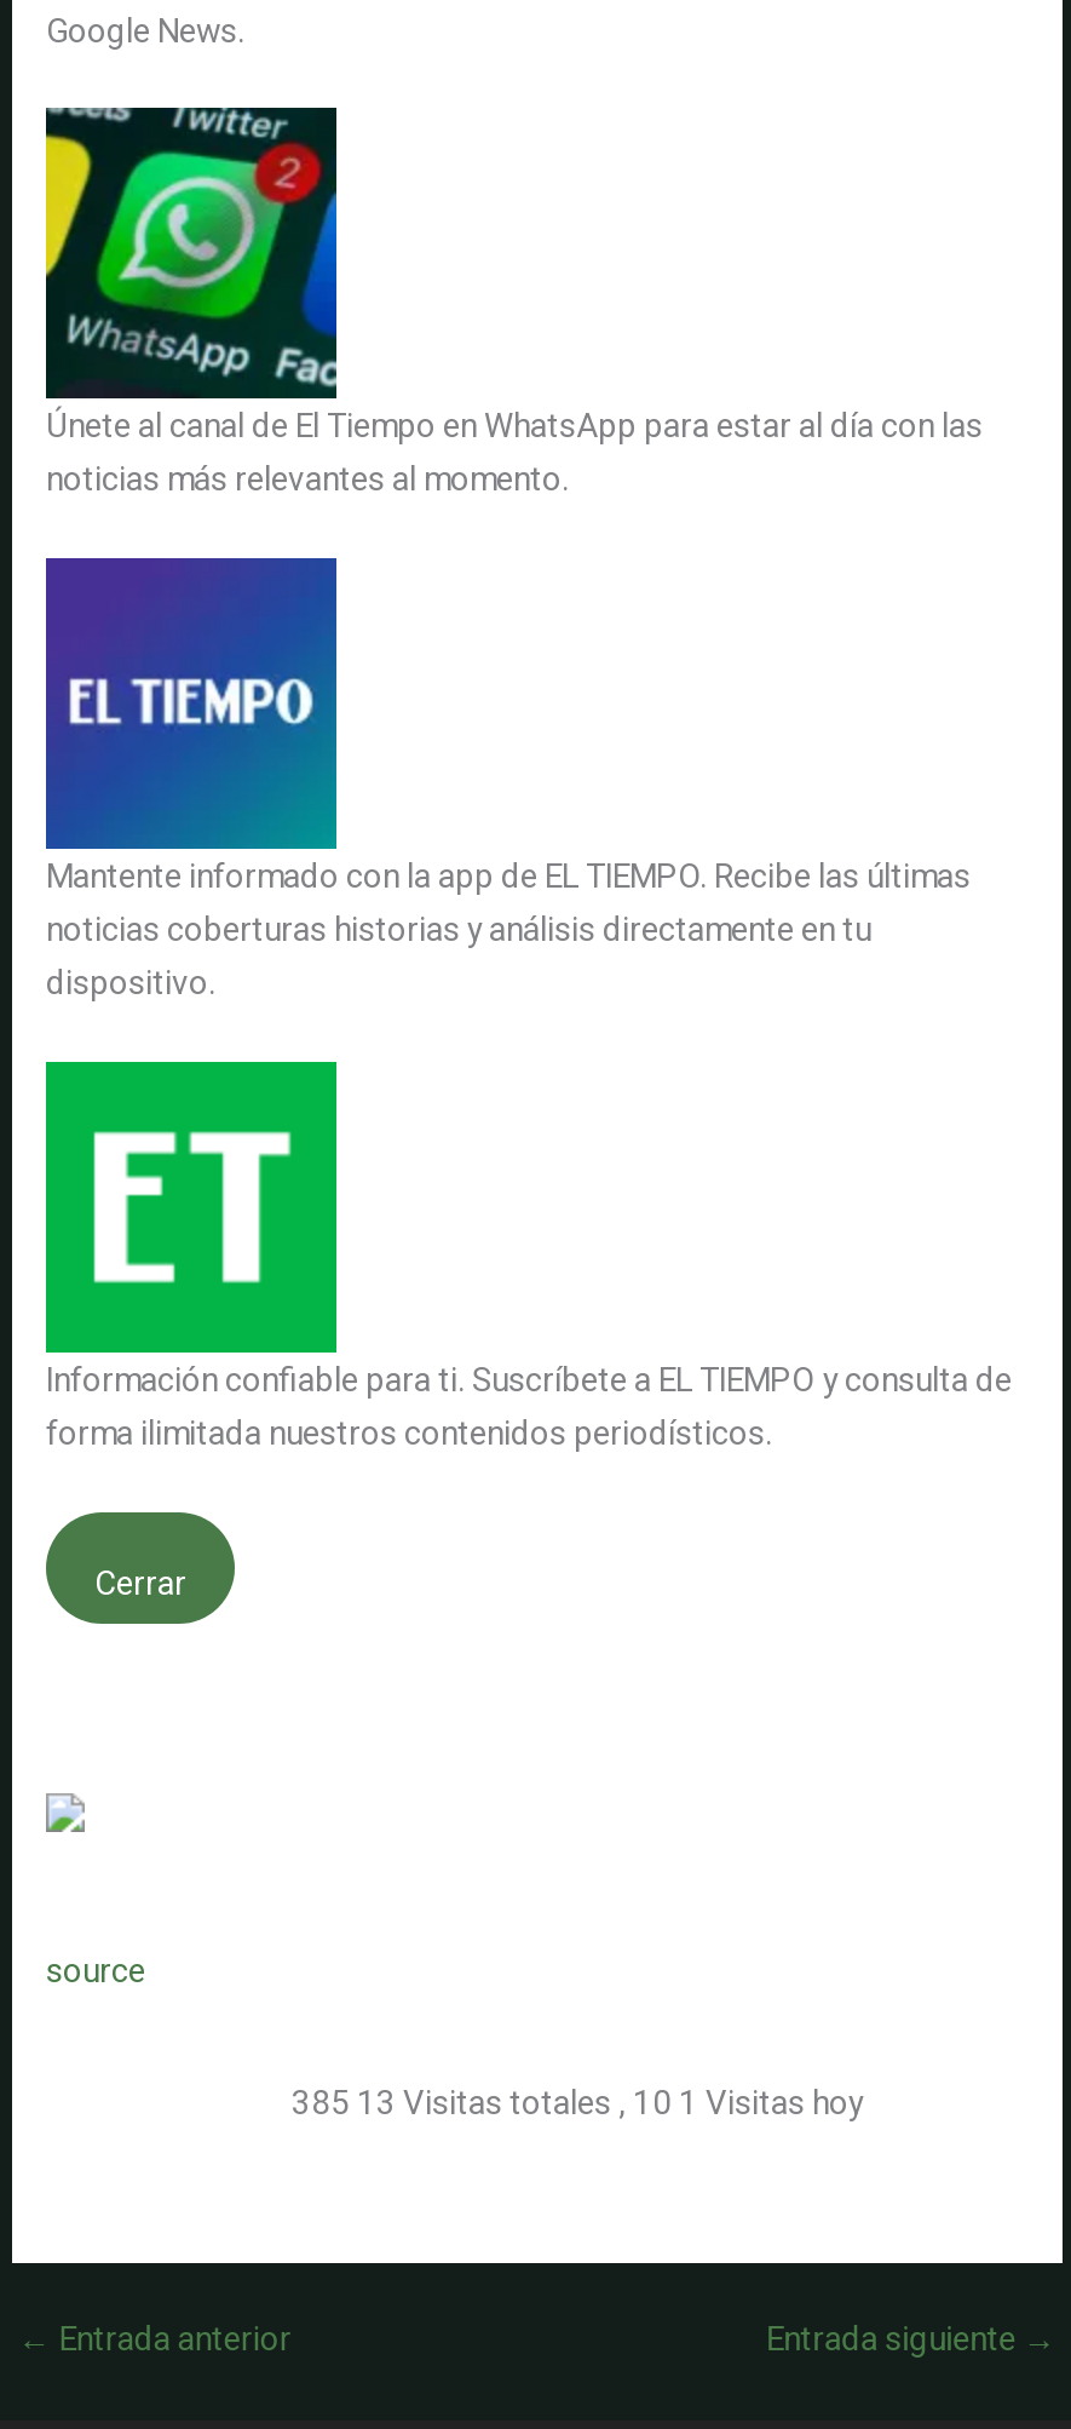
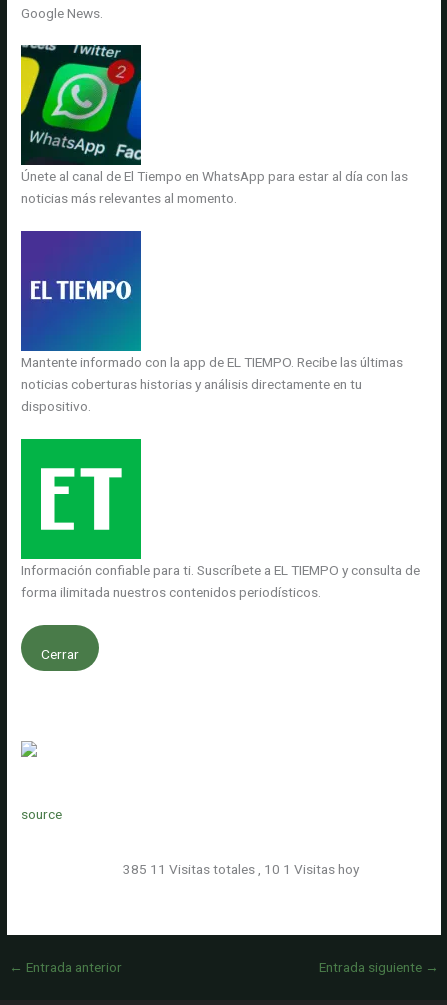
[284,2082,863,2121] 385 13 Visitas totales, 10 1 Visitas hoy -> [119,860,358,876] 385 11 Visitas totales, 10 1 Visitas hoy

